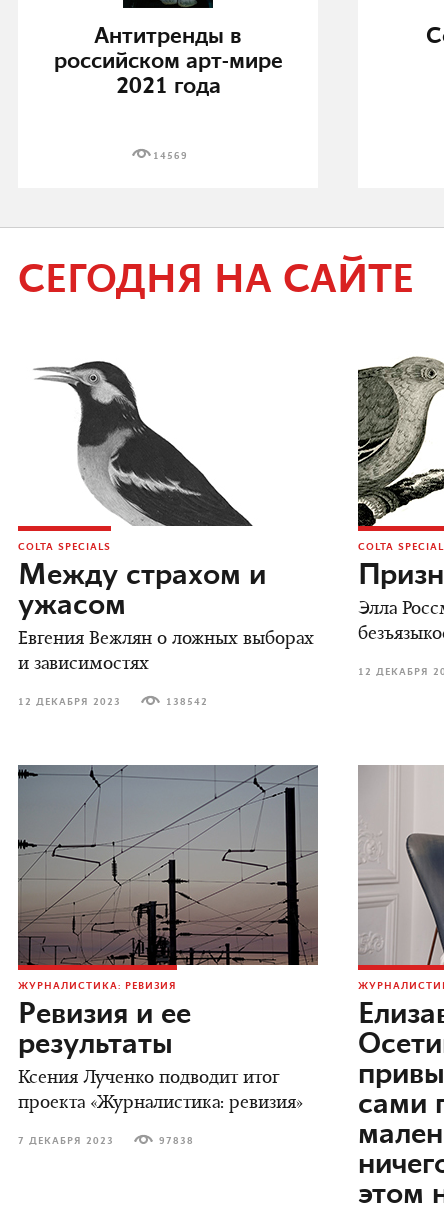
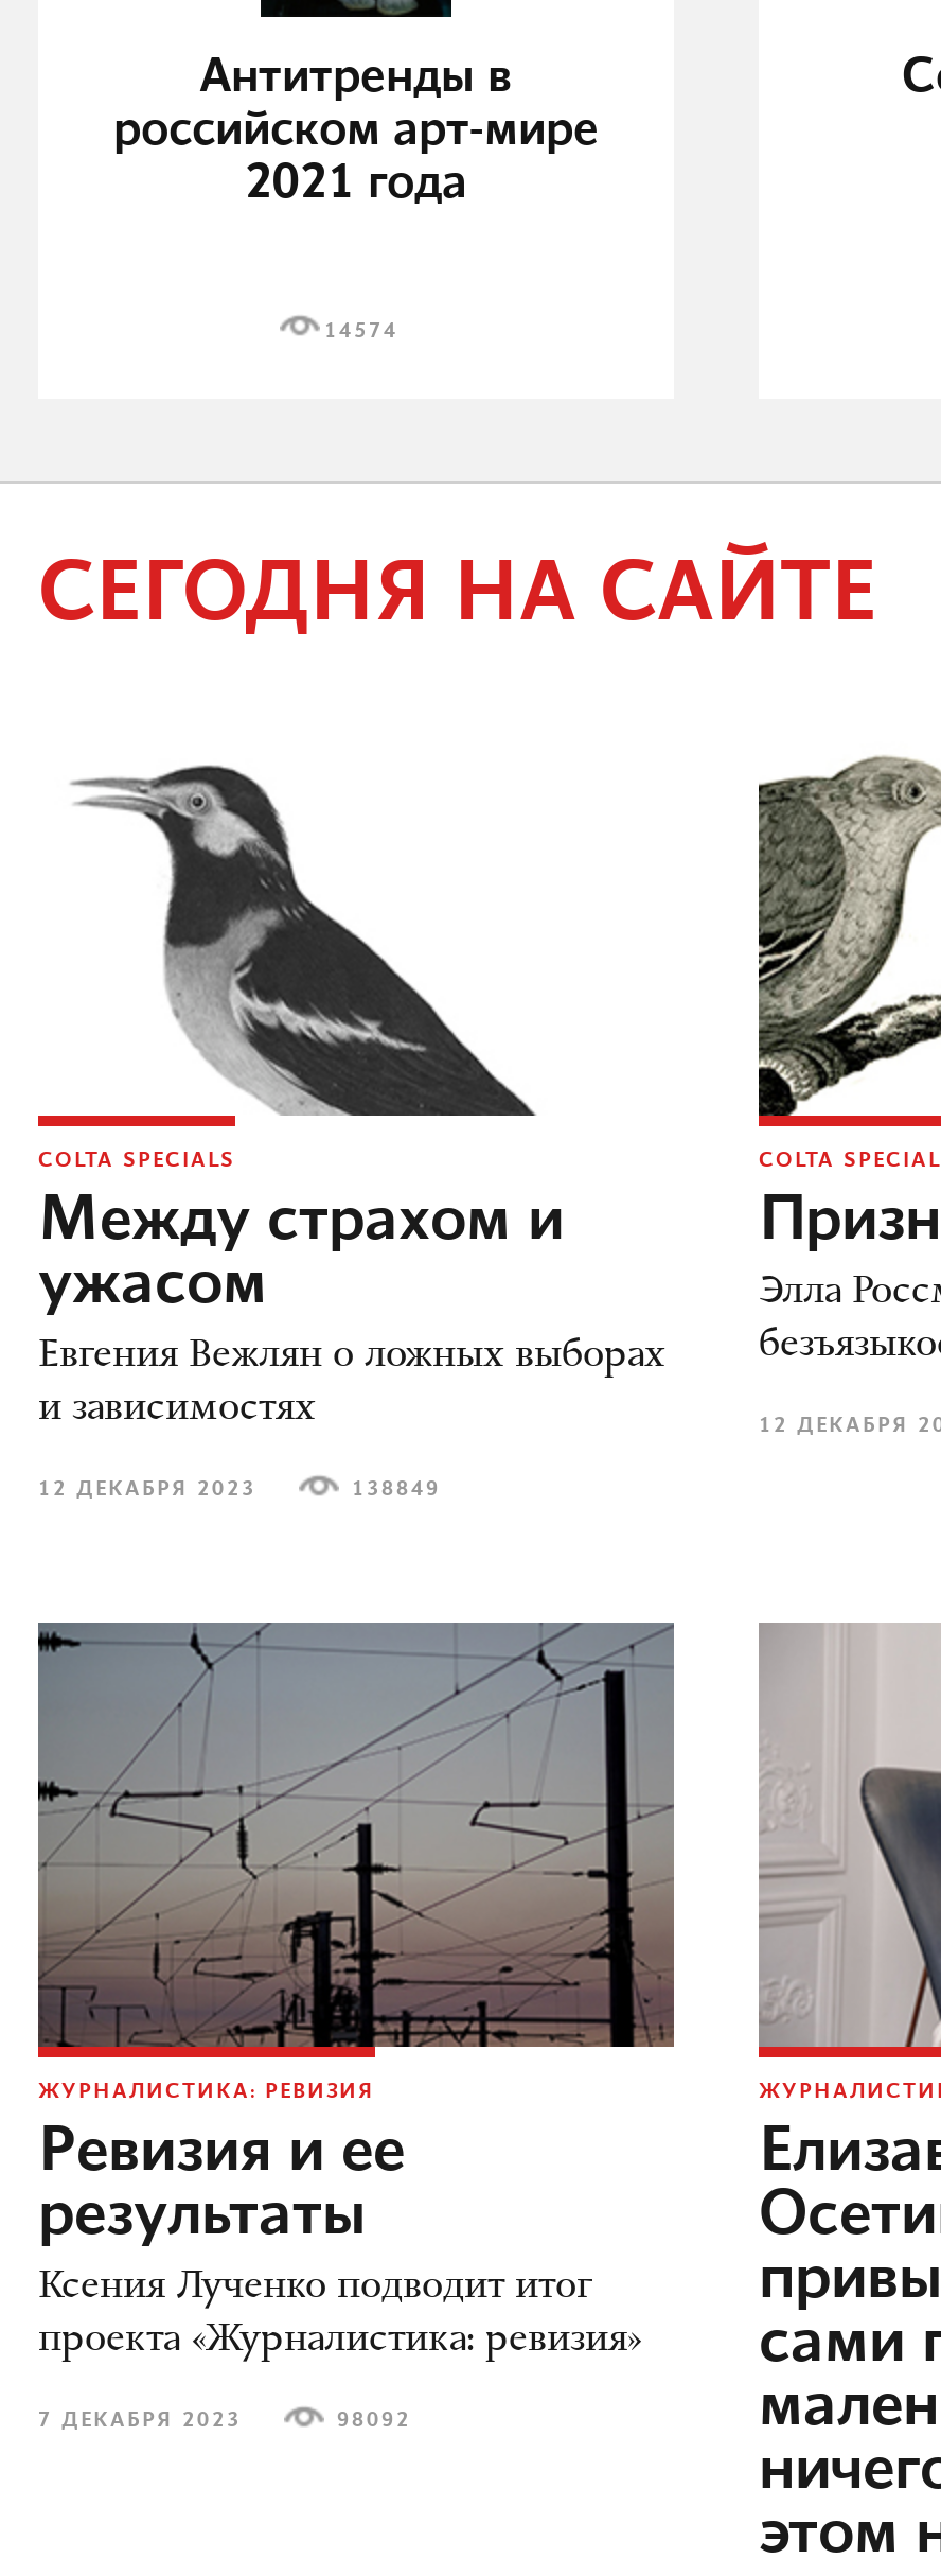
[153,151,188,161] 14569 -> [324,320,398,341] 14574
[166,697,208,707] 138542 -> [352,1478,441,1500] 138849
[159,1136,194,1146] 97838 -> [337,2409,411,2431] 98092

